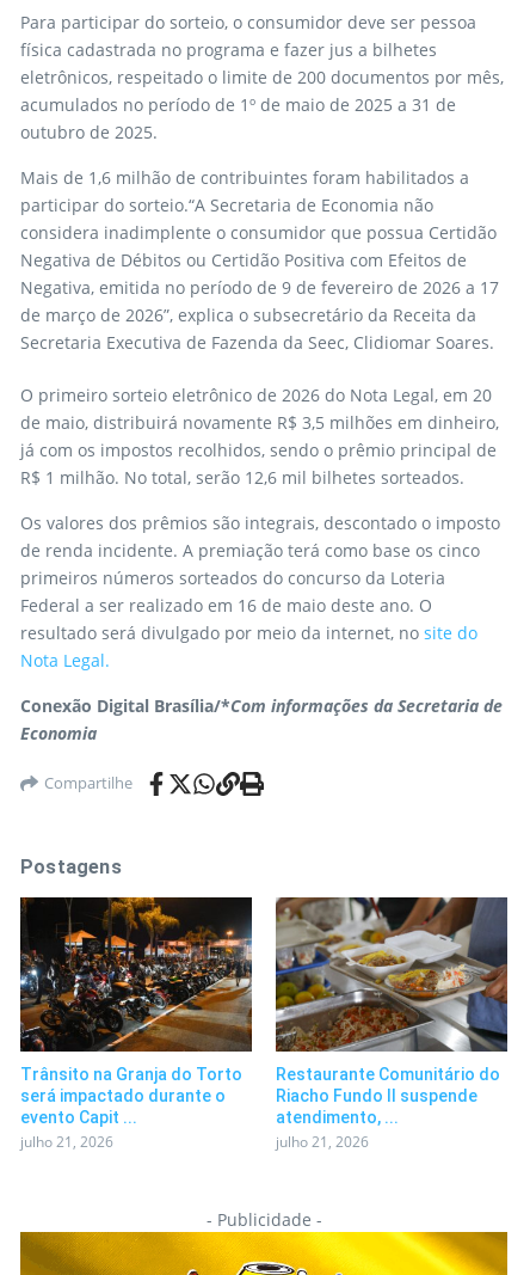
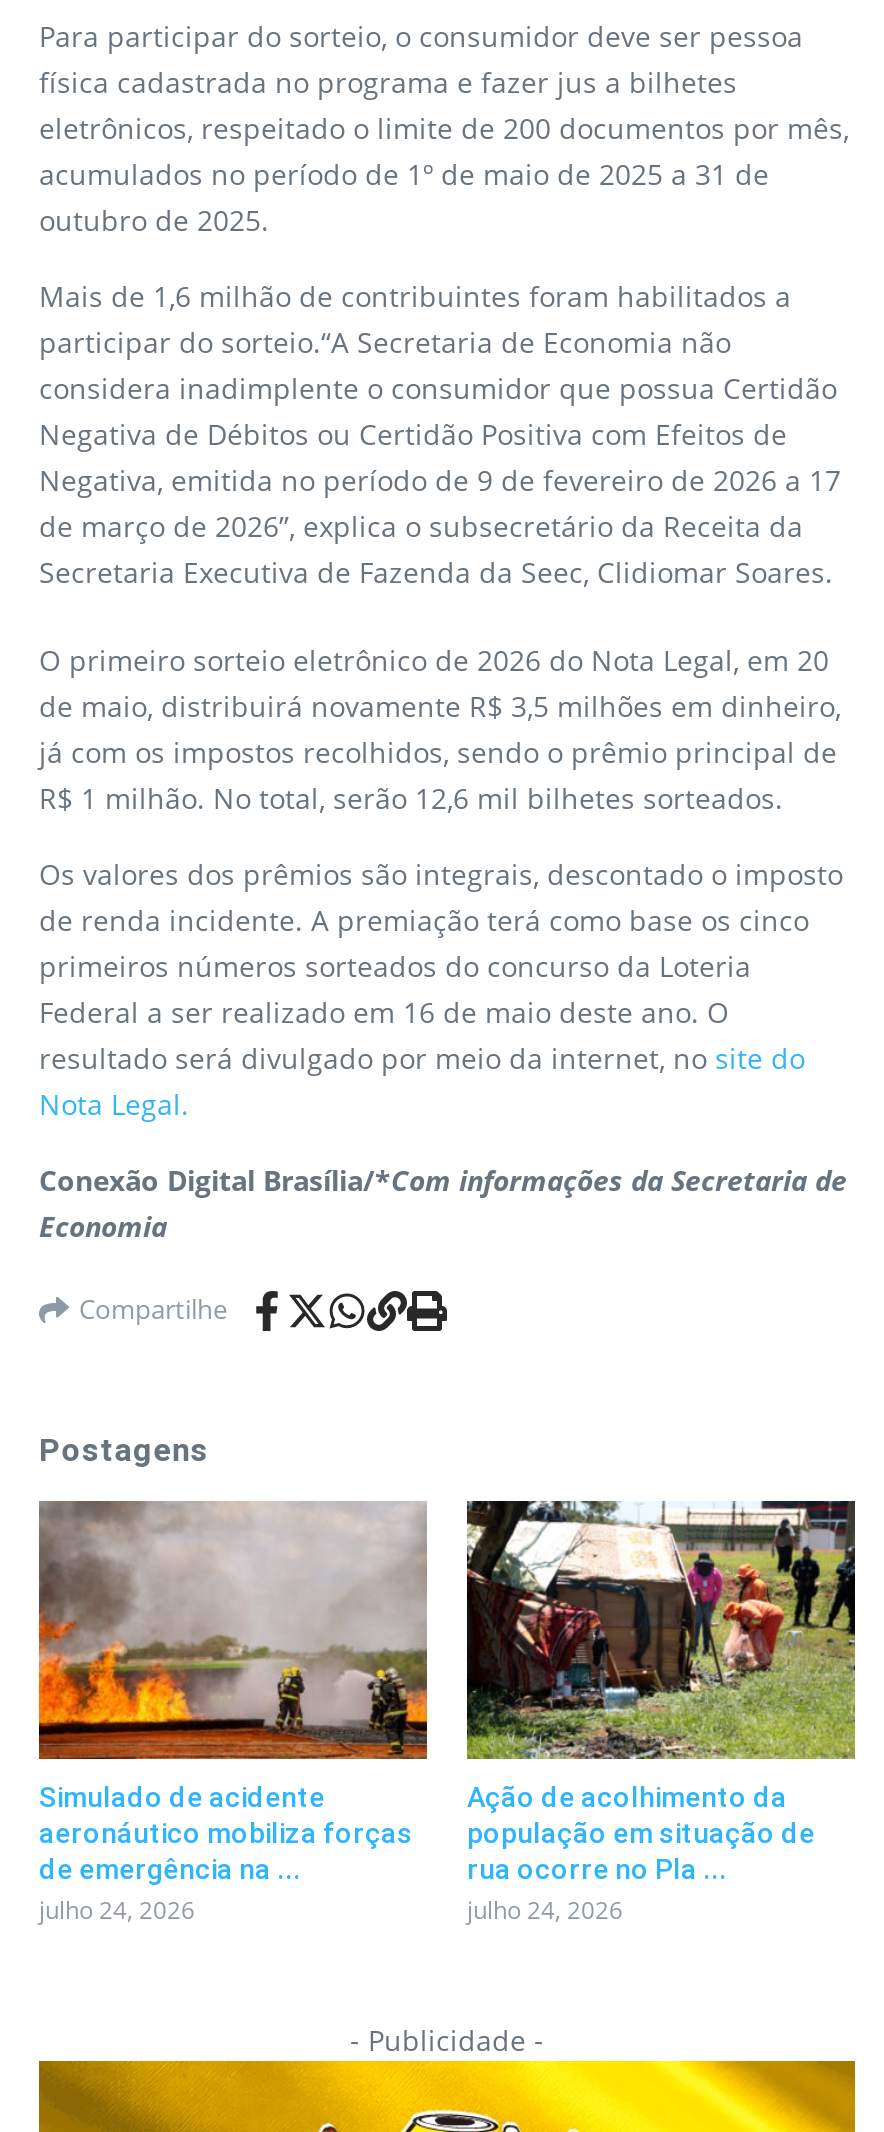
[19,896,253,1152] [image] | Trânsito na Granja do Torto | será impactado durante o | evento Capit ... | julho 21, 2026 -> [37,1500,429,1927] [image] | Simulado de acidente | aeronáutico mobiliza forças | de emergência na ... | julho 24, 2026
[275,896,509,1152] [image] | Restaurante Comunitário do | Riacho Fundo II suspende | atendimento, ... | julho 21, 2026 -> [465,1500,857,1927] [image] | Ação de acolhimento da | população em situação de | rua ocorre no Pla ... | julho 24, 2026

